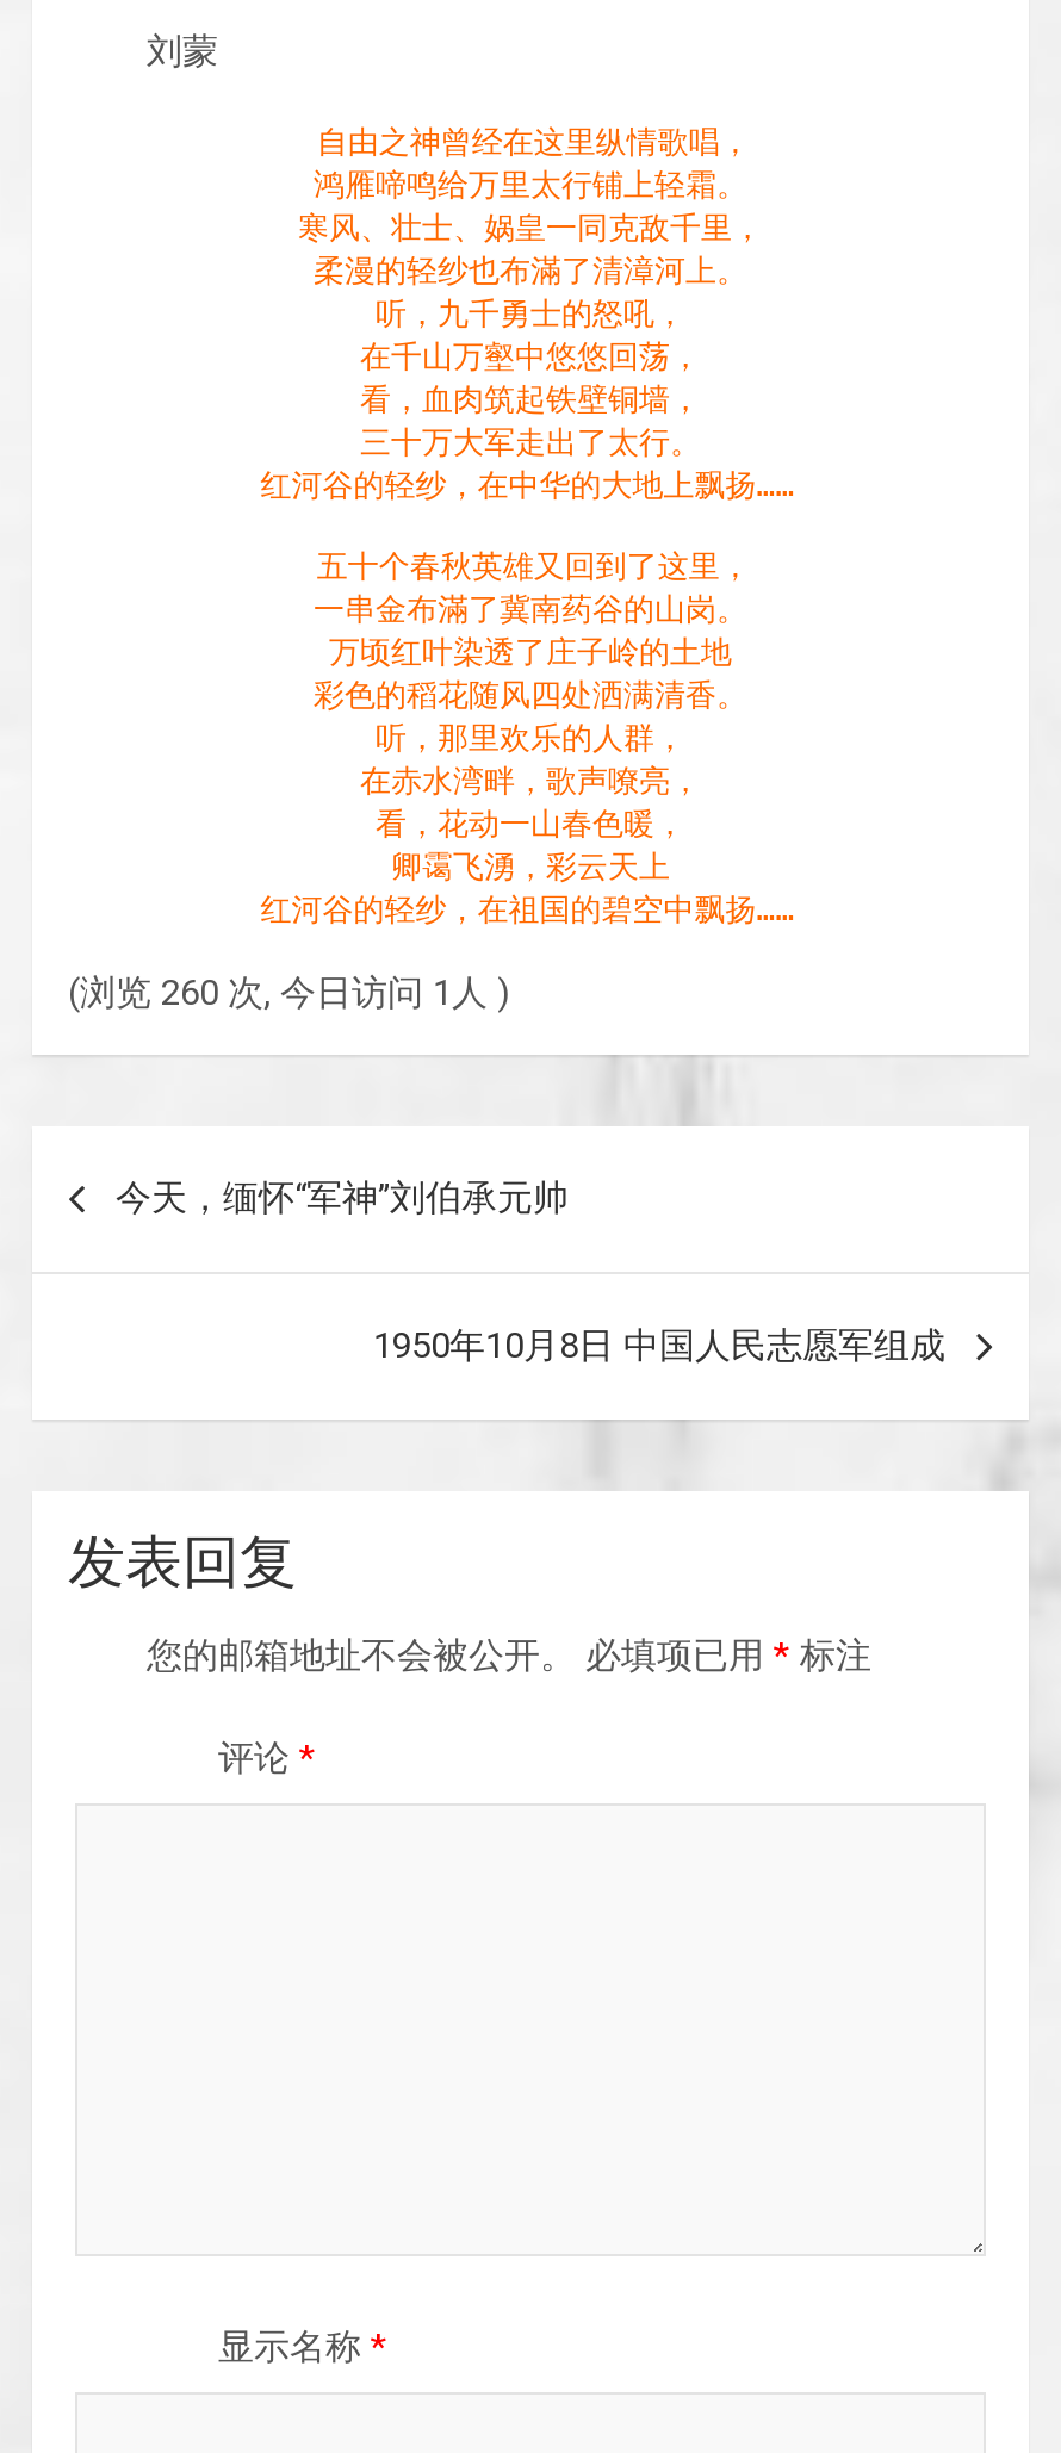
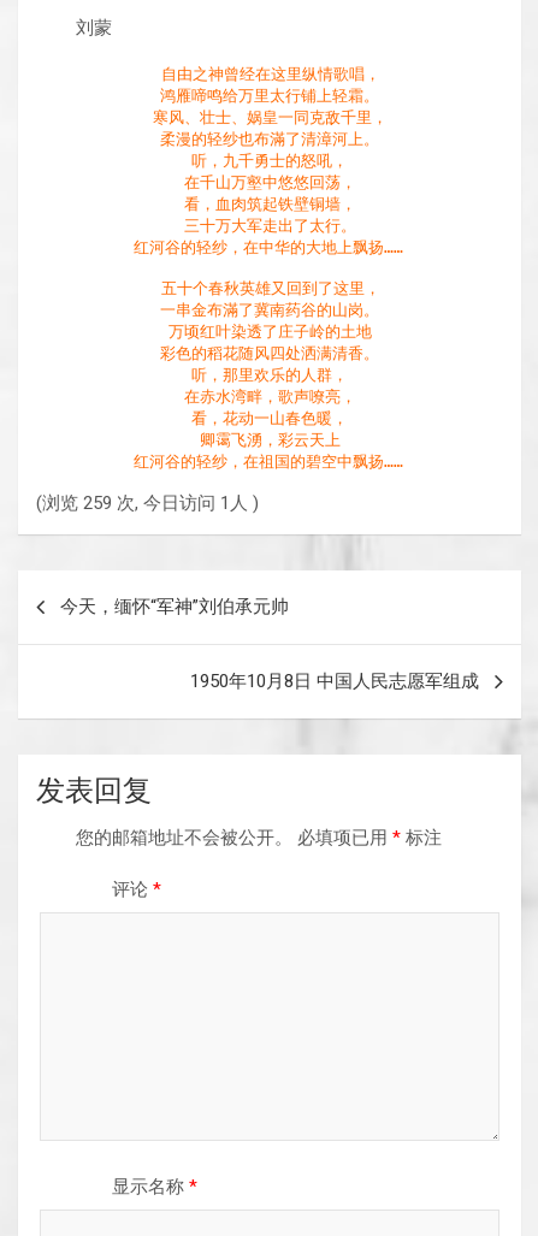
[68,972,509,1015] (浏览 260 次, 今日访问 1人 ) -> [36,493,259,514] (浏览 259 次, 今日访问 1人 )

